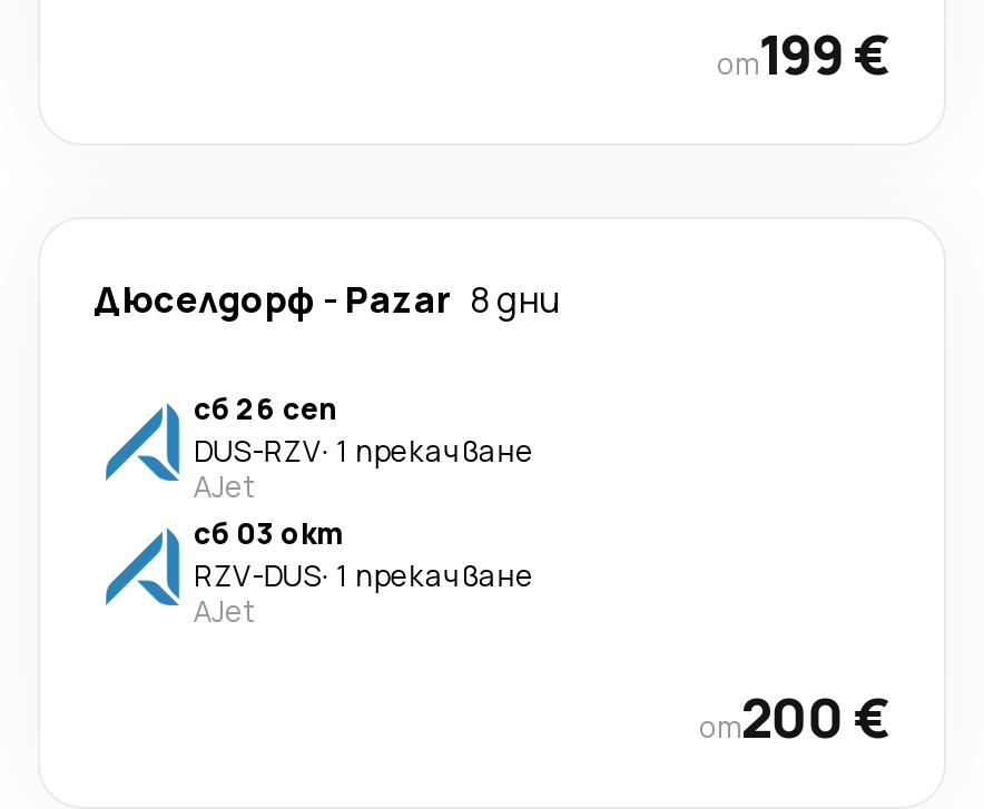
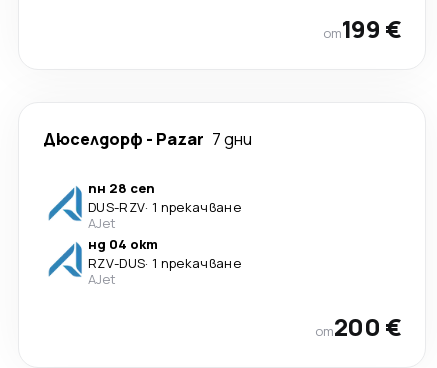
[94,275,559,324] Дюселдорф - Pazar 8 дни -> [43,128,252,150] Дюселдорф - Pazar 7 дни
[194,388,338,428] сб 26 сеп -> [88,179,155,197] пн 28 сеп
[194,513,343,553] сб 03 окт -> [88,235,158,253] нд 04 окт

